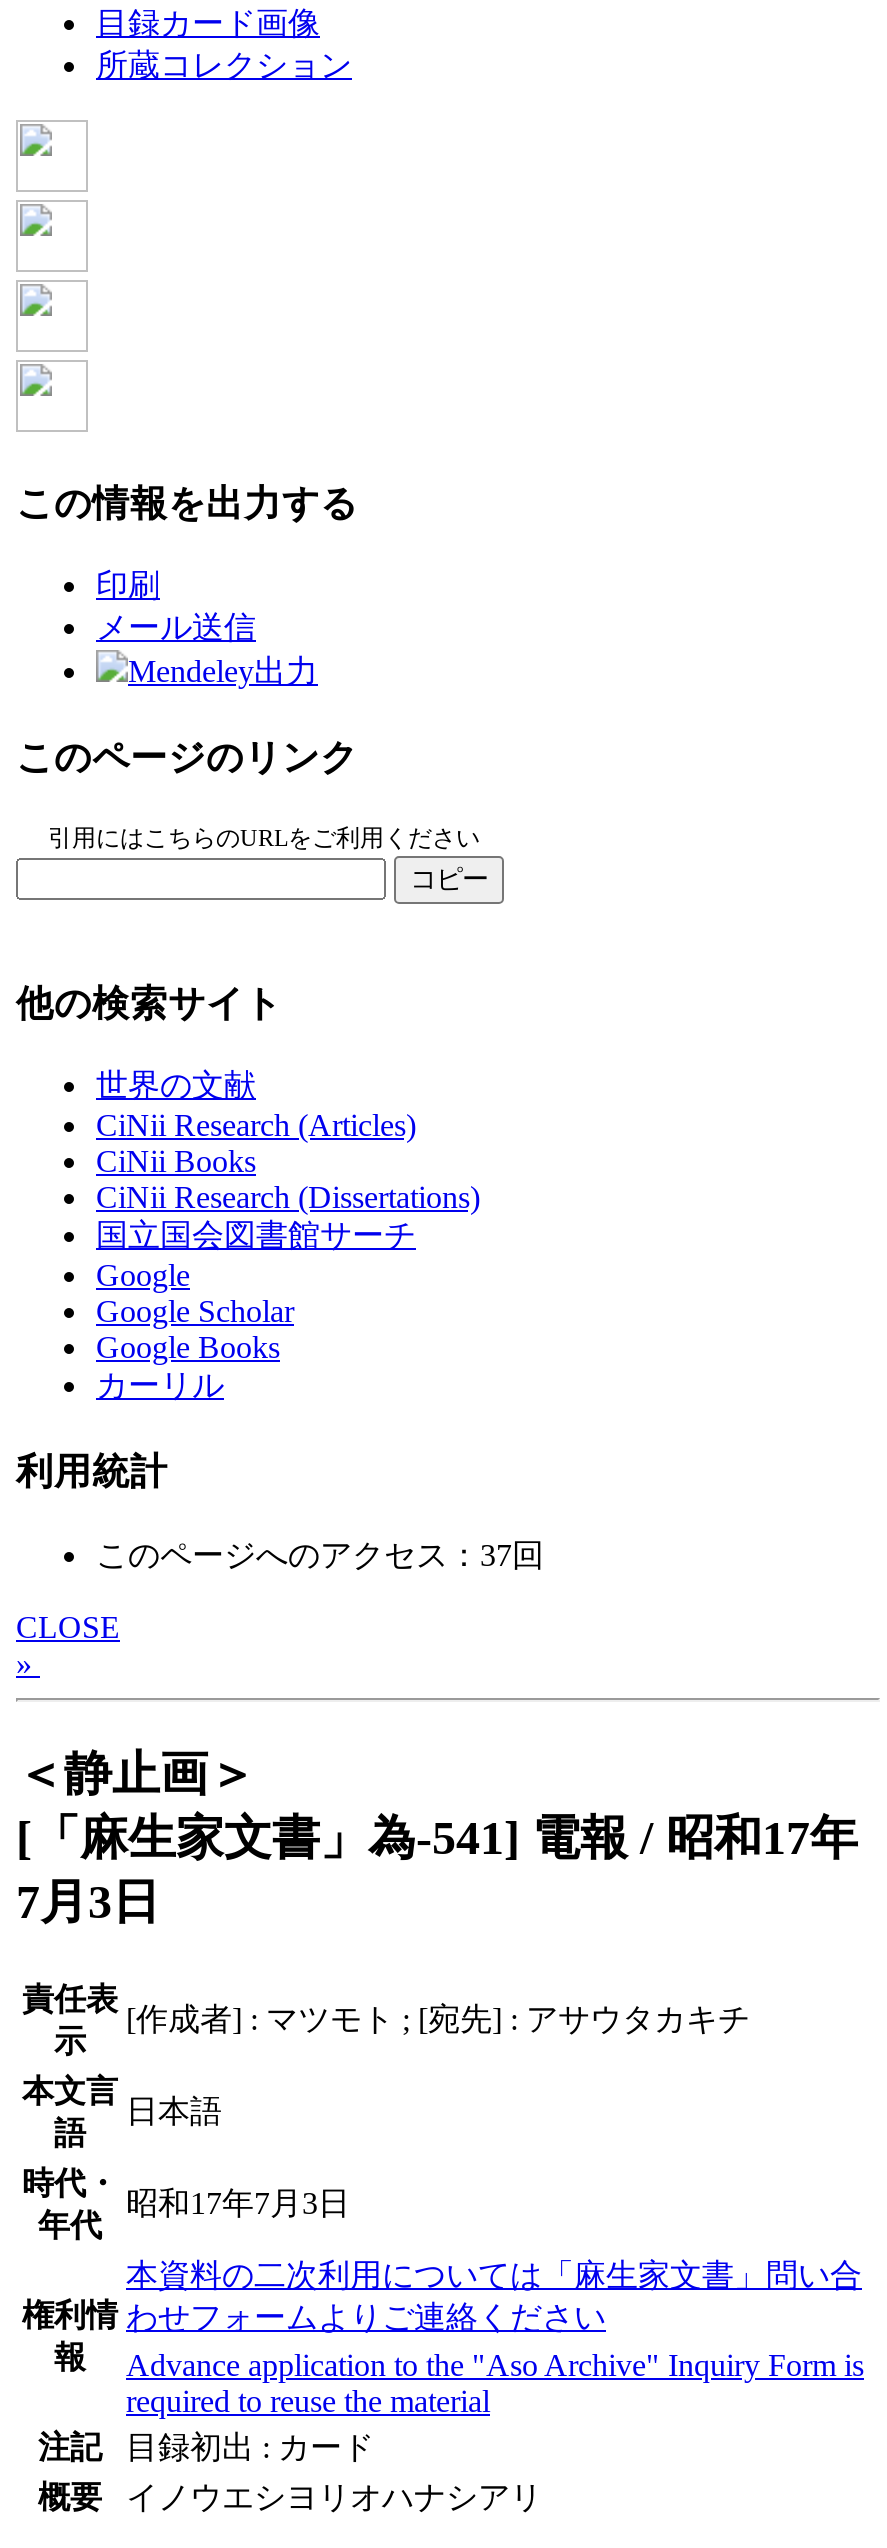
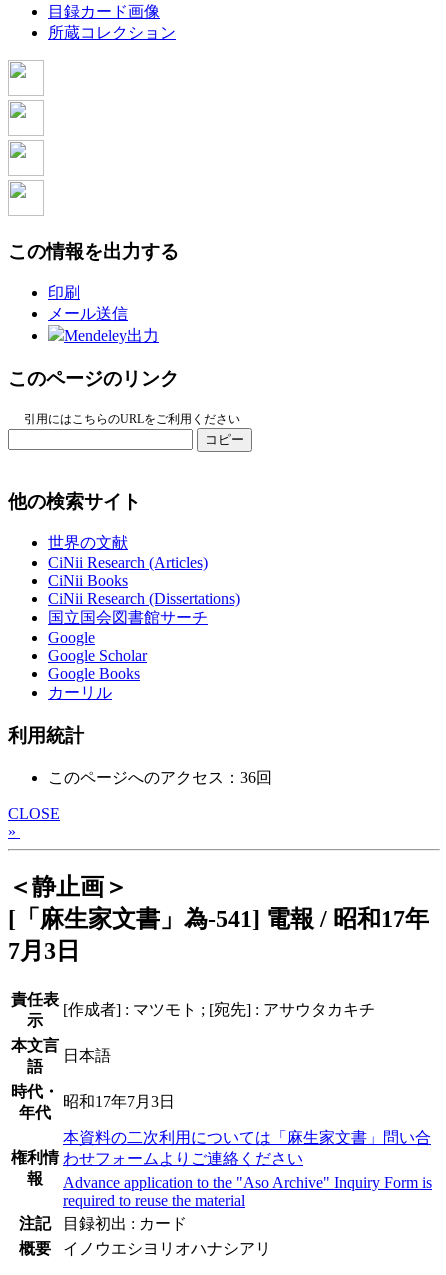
[96,1538,544,1572] このページへのアクセス：37回 -> [48,769,272,786] このページへのアクセス：36回

